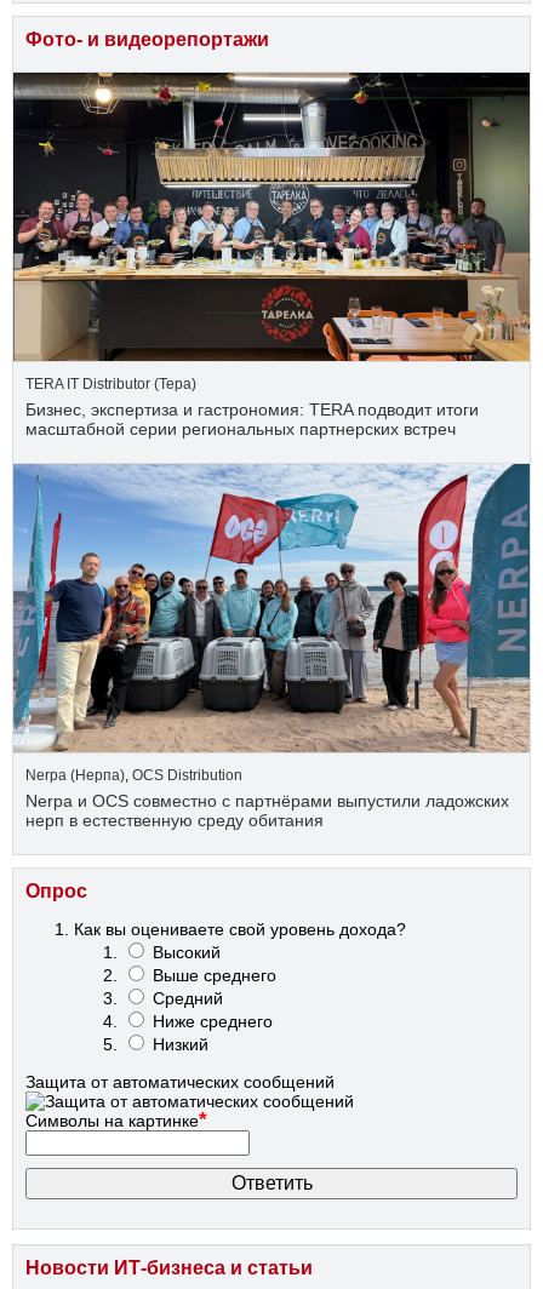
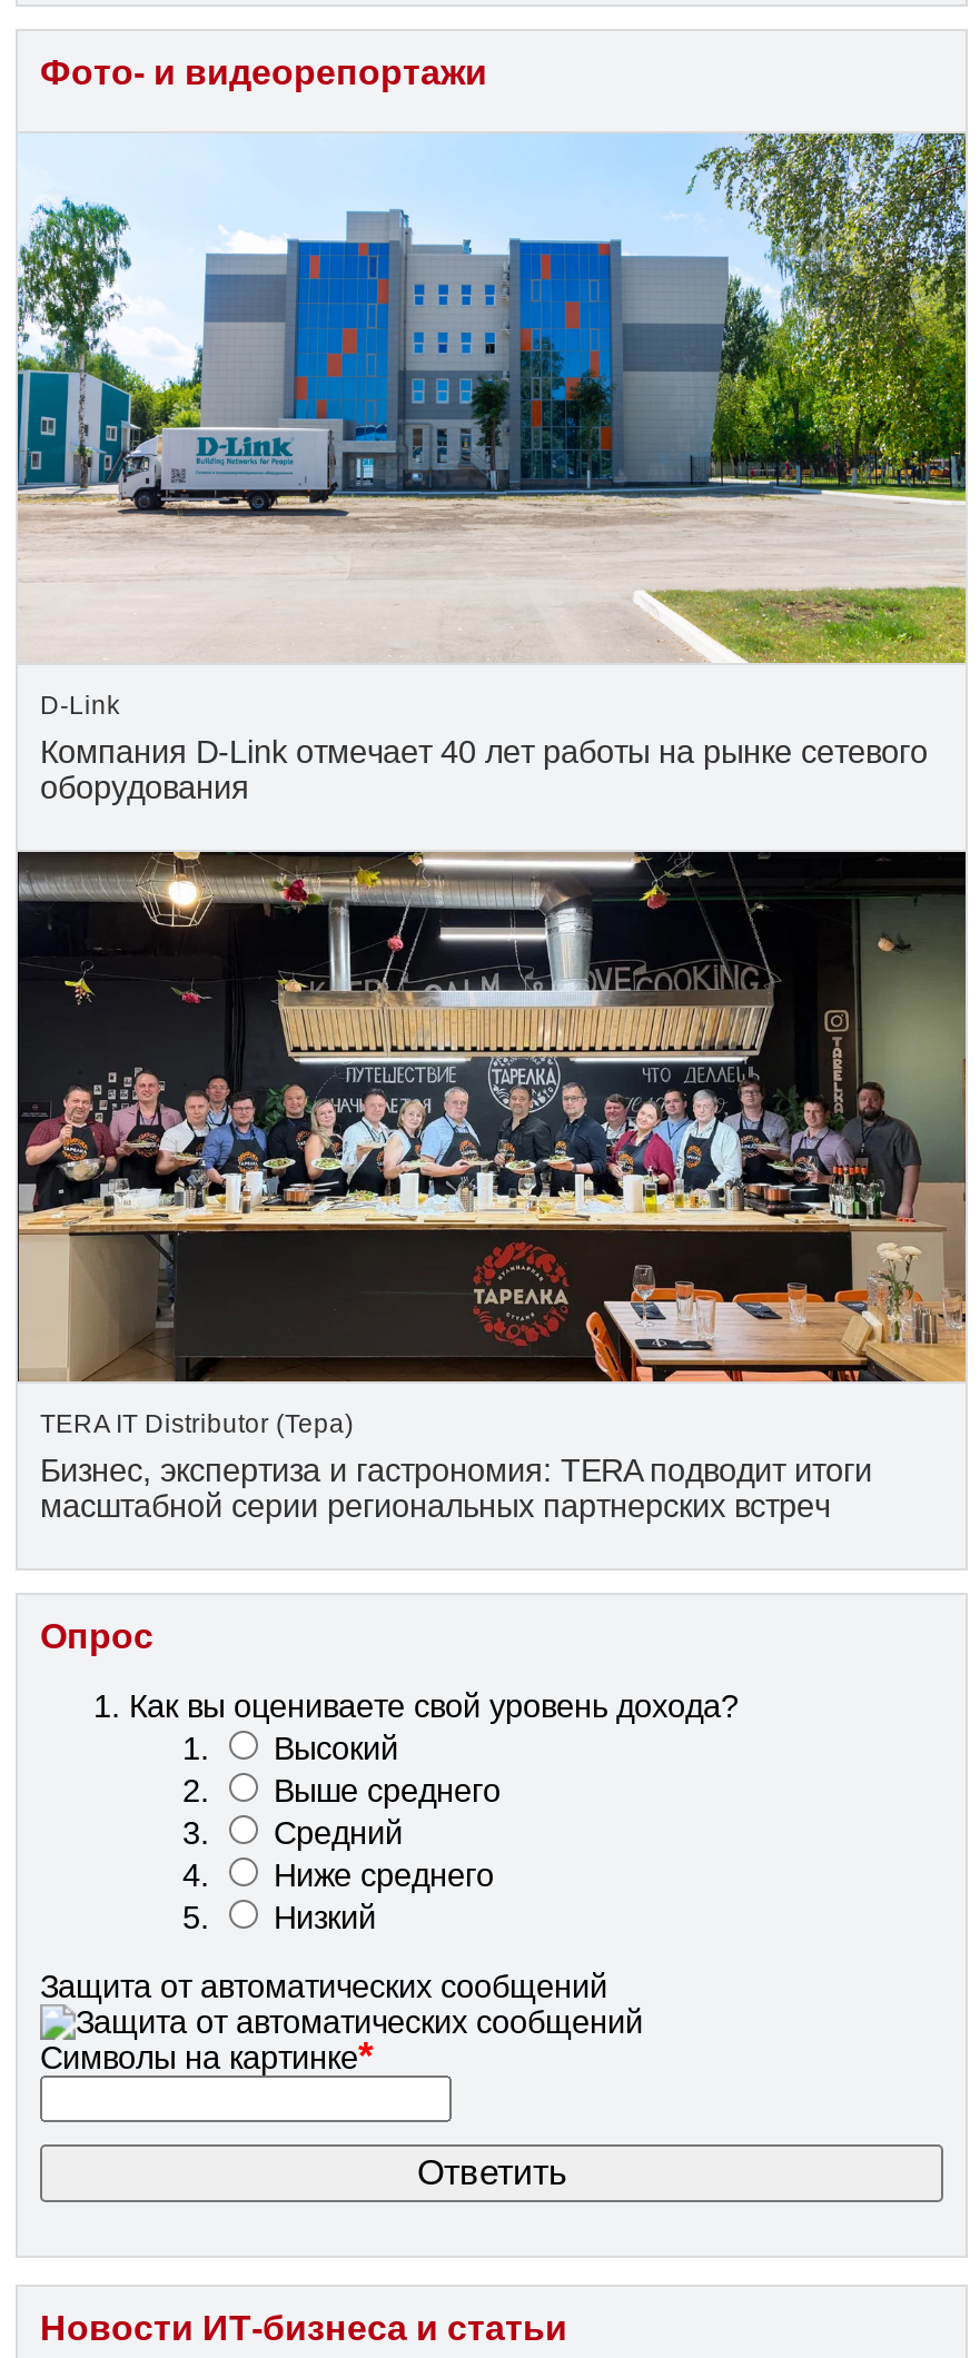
none -> [16,131,968,805] [image] | D-Link | Компания D-Link отмечает 40 лет работы на рынке сетевого | оборудования
moved [11,71,532,439] -> [13,850,970,1524]: [image] | TERA IT Distributor (Тера) | Бизнес, экспертиза и гастрономия: TERA подводит итоги | масштабной серии региональных партнерских встреч
[12,463,531,830] [image] | Nerpa (Нерпа), OCS Distribution | Nerpa и OCS совместно с партнёрами выпустили ладожских | нерп в естественную среду обитания -> none

